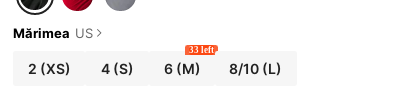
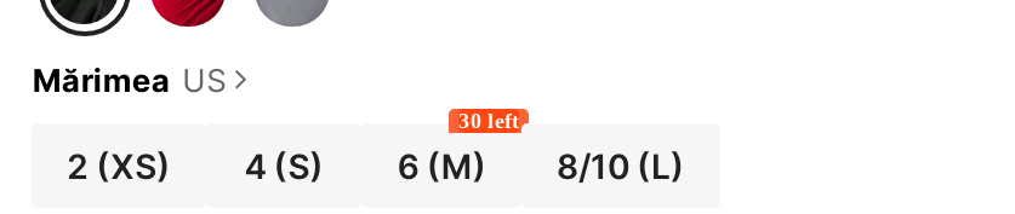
[189,45,214,55] 33 left -> [458,109,519,133] 30 left

